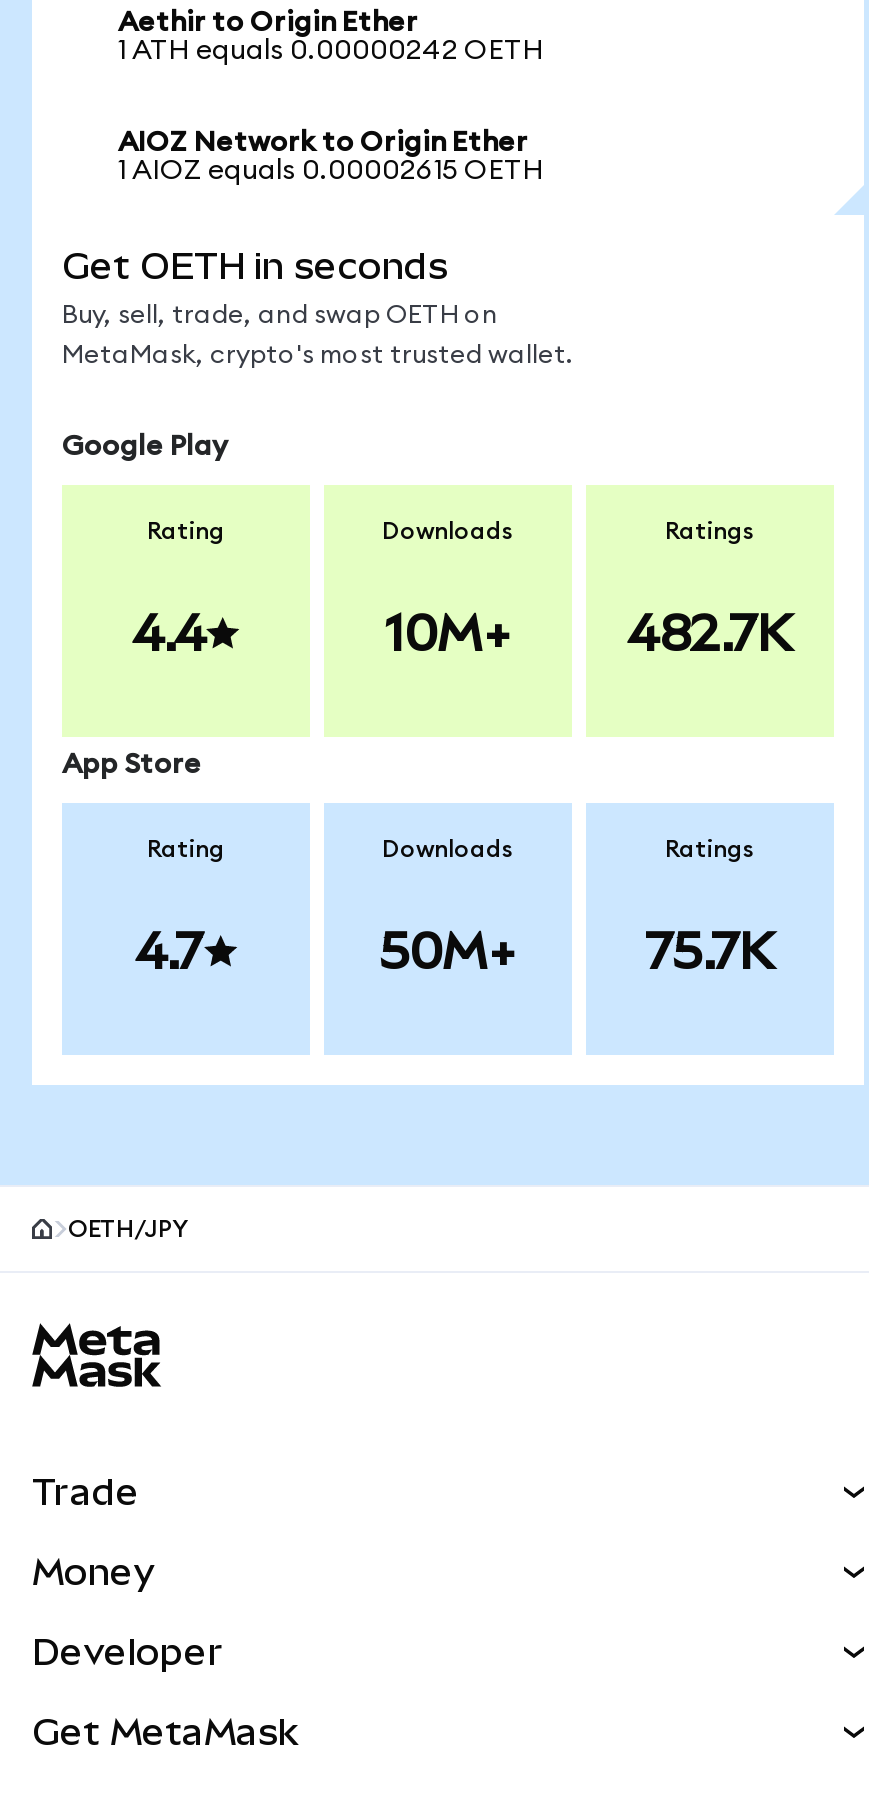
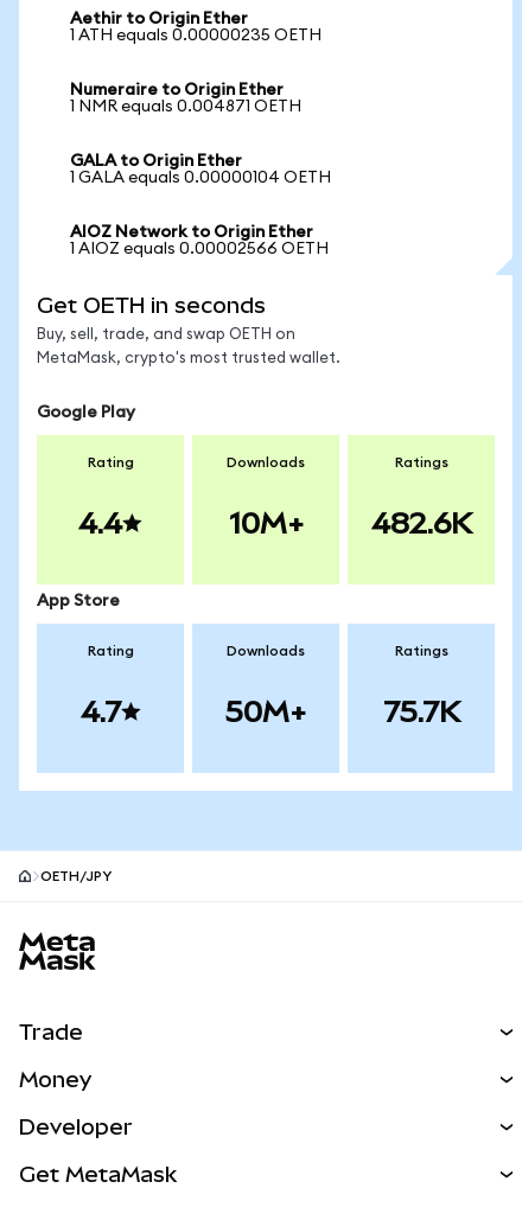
[118,37,544,65] 1 ATH equals 0.00000242 OETH -> [70,27,331,186] 1 ATH equals 0.00000235 OETH | Numeraire to Origin Ether | 1 NMR equals 0.004871 OETH | GALA to Origin Ether | 1 GALA equals 0.00000104 OETH
[118,157,544,185] 1 AIOZ equals 0.00002615 OETH -> [70,241,329,257] 1 AIOZ equals 0.00002566 OETH
[627,605,793,661] 482.7K -> [371,506,472,539] 482.6K

